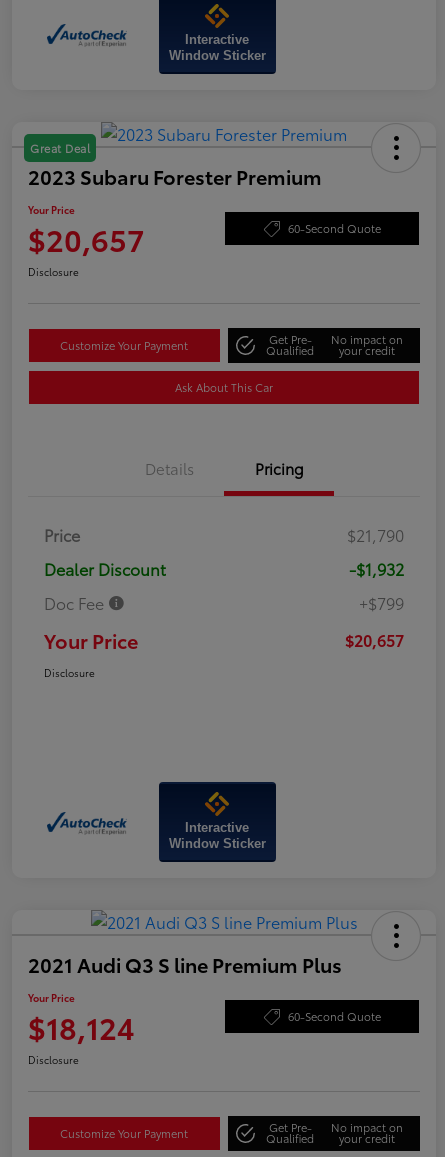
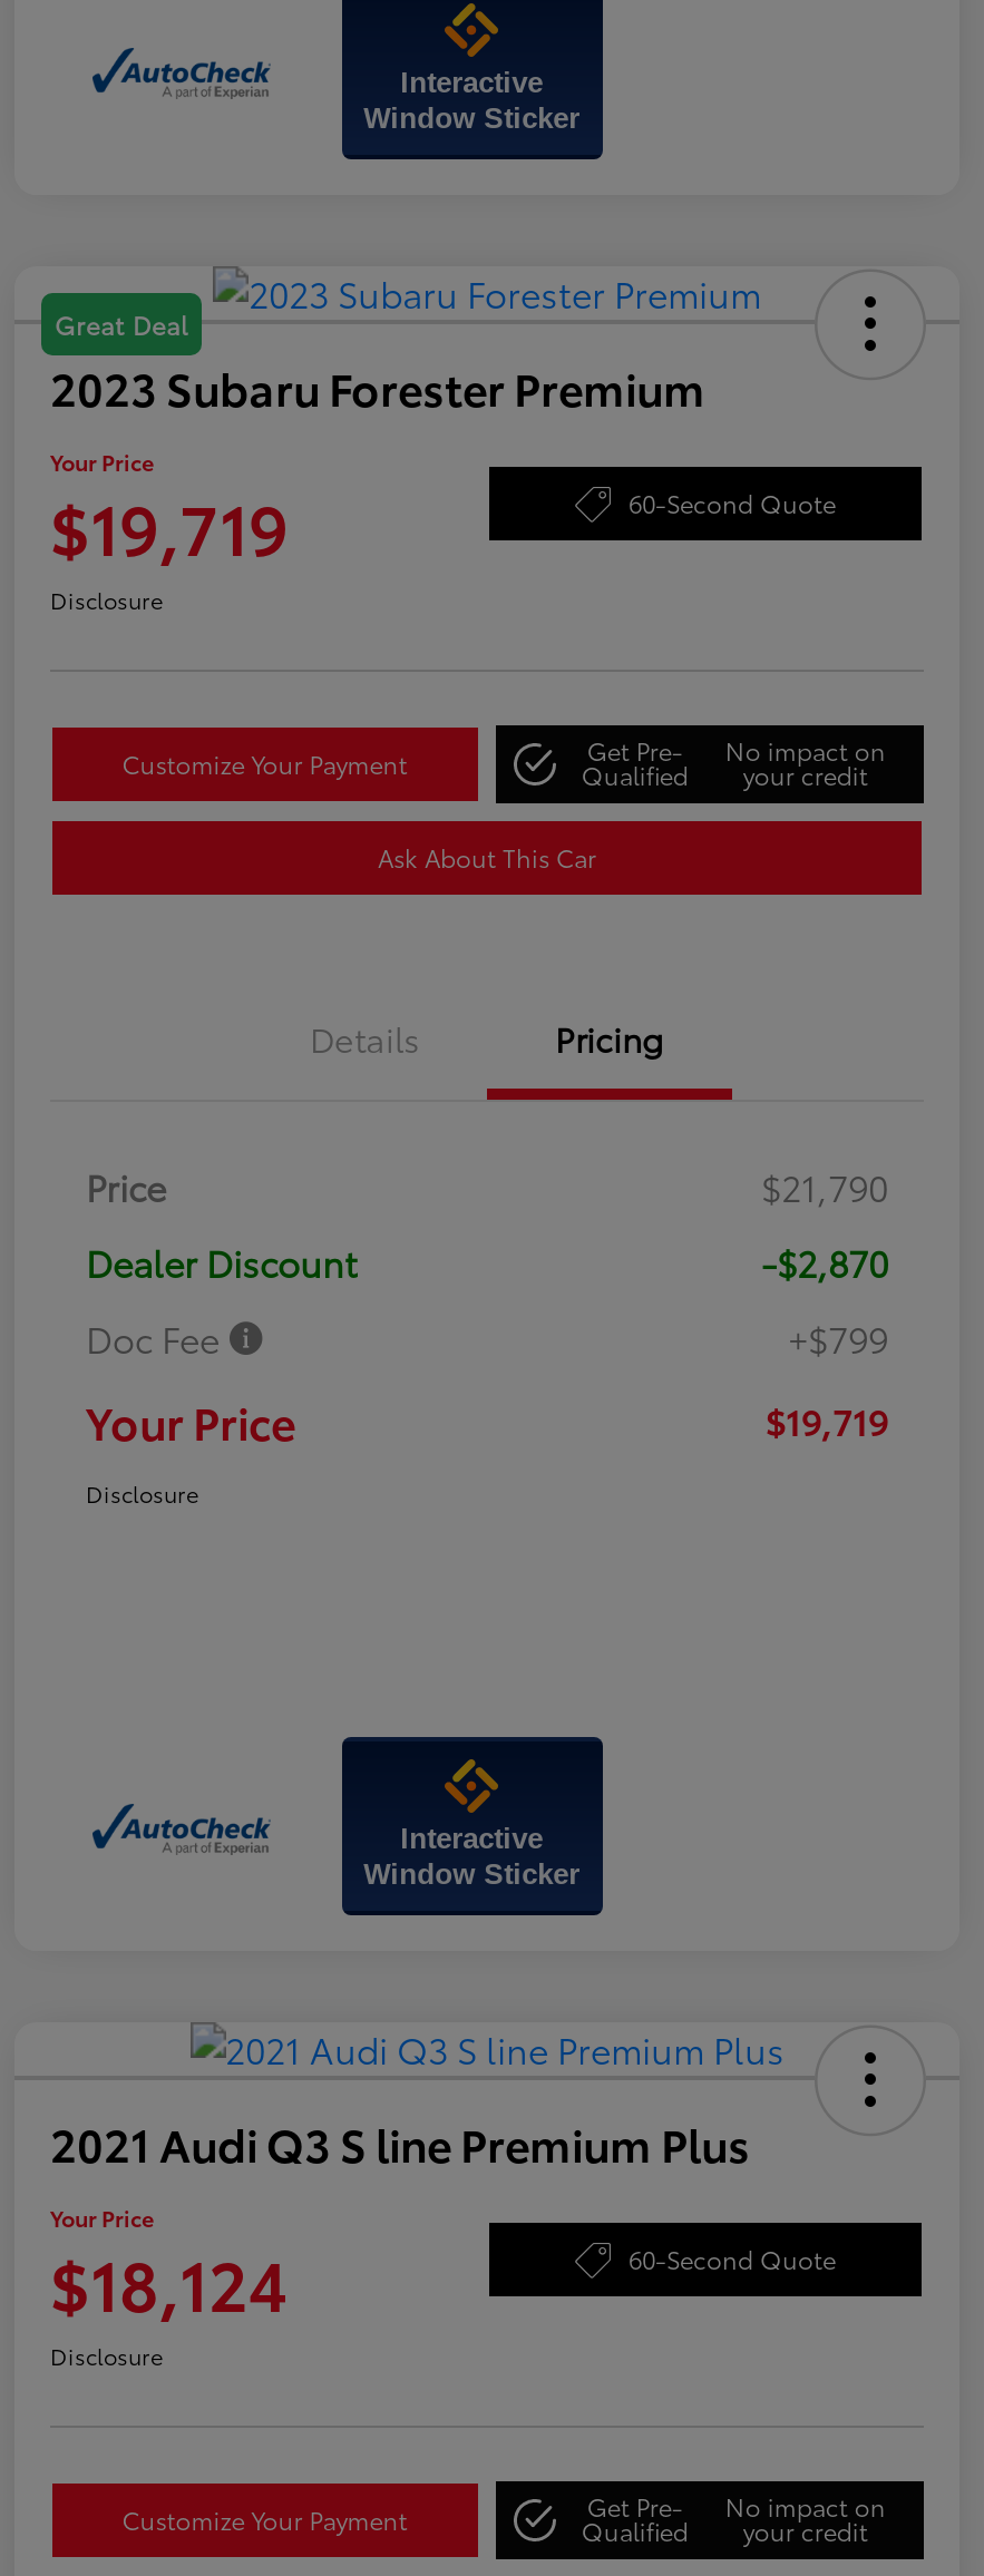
[28,217,145,260] $20,657 -> [50,478,289,573] $19,719
[349,557,404,580] -$1,932 -> [761,1235,888,1286] -$2,870
[345,628,404,651] $20,657 -> [766,1393,888,1445] $19,719

